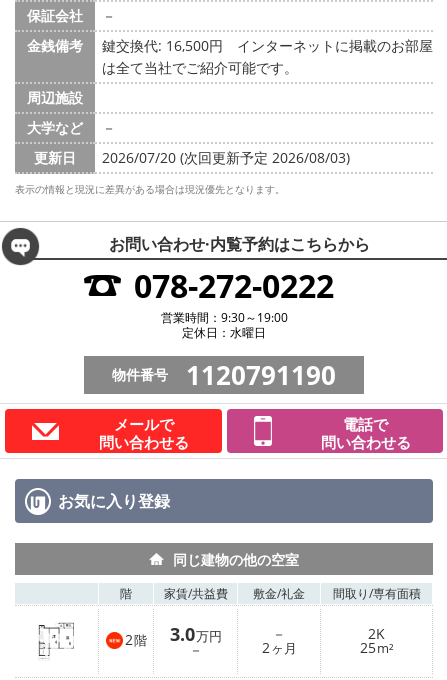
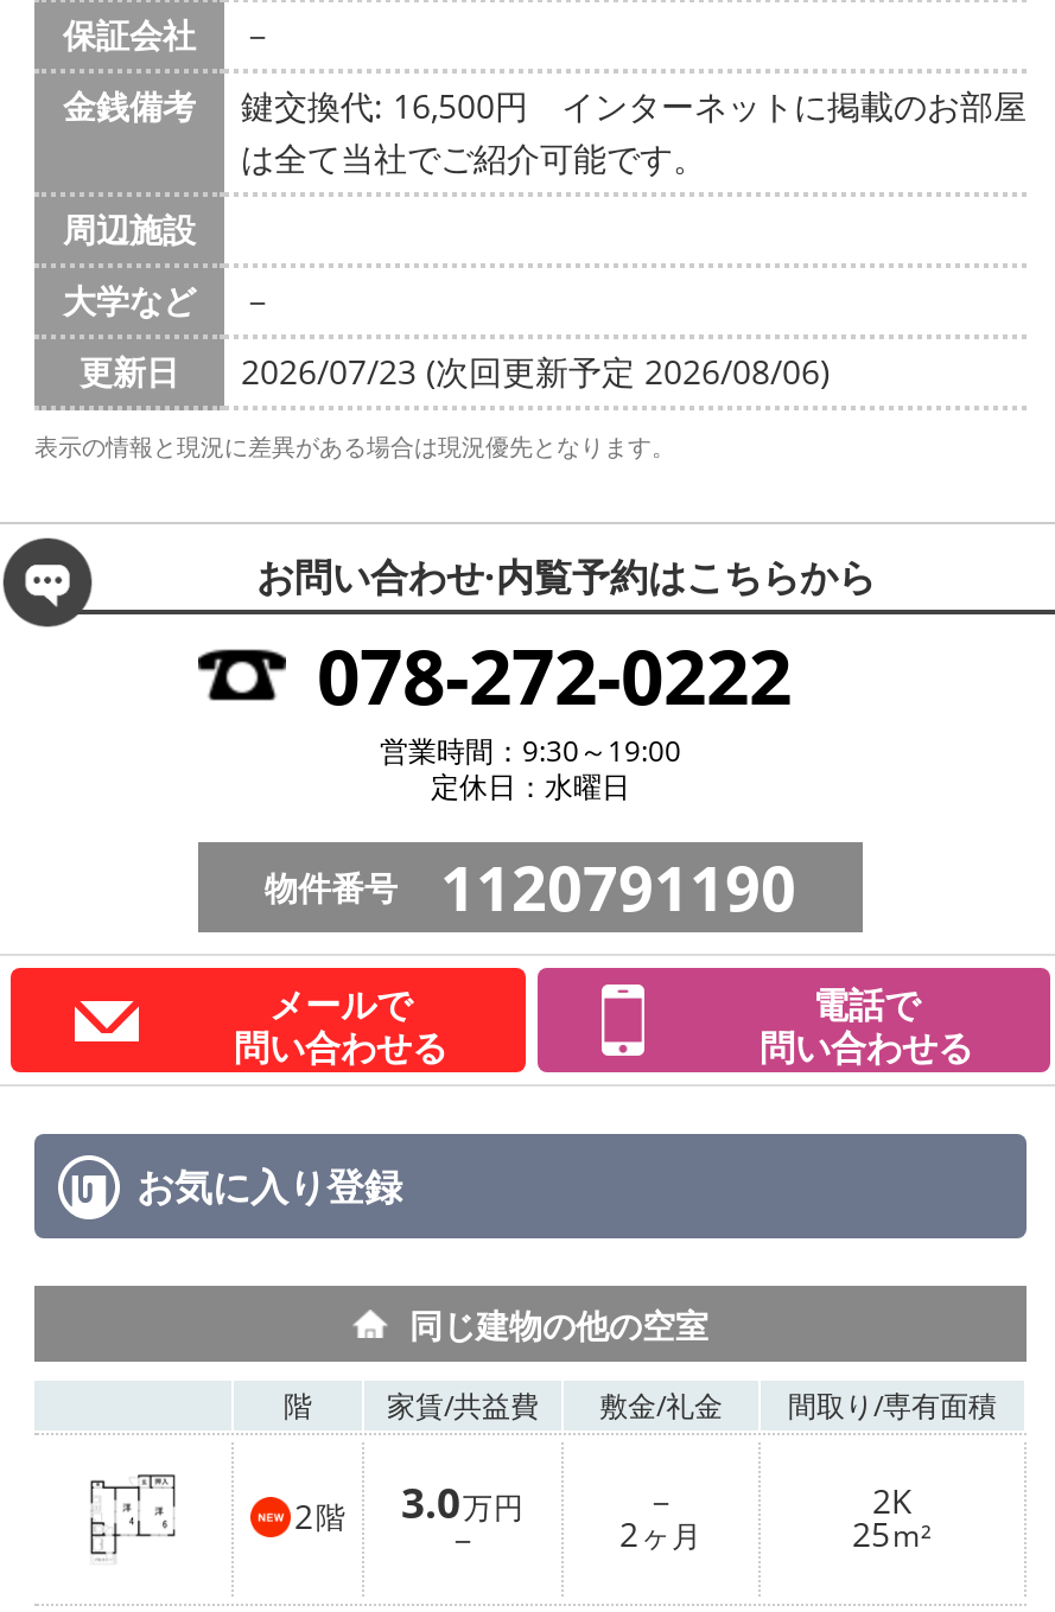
[102,148,350,167] 2026/07/20 (次回更新予定 2026/08/03) -> [241,349,830,394] 2026/07/23 (次回更新予定 2026/08/06)

